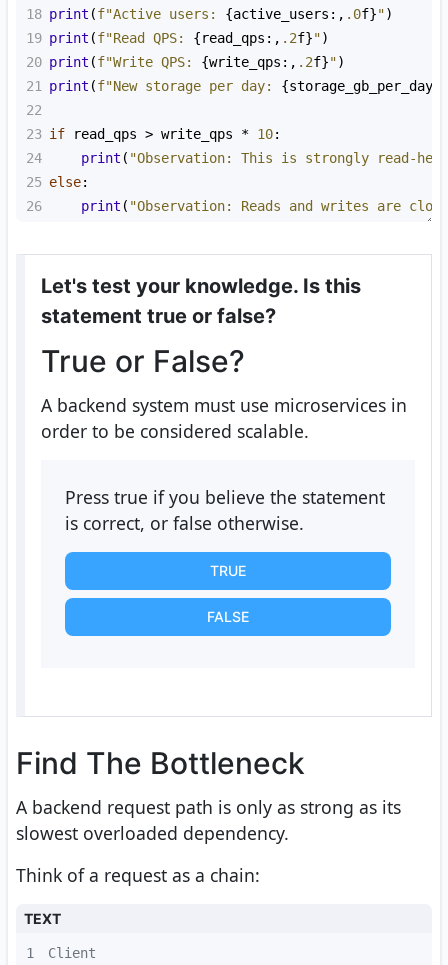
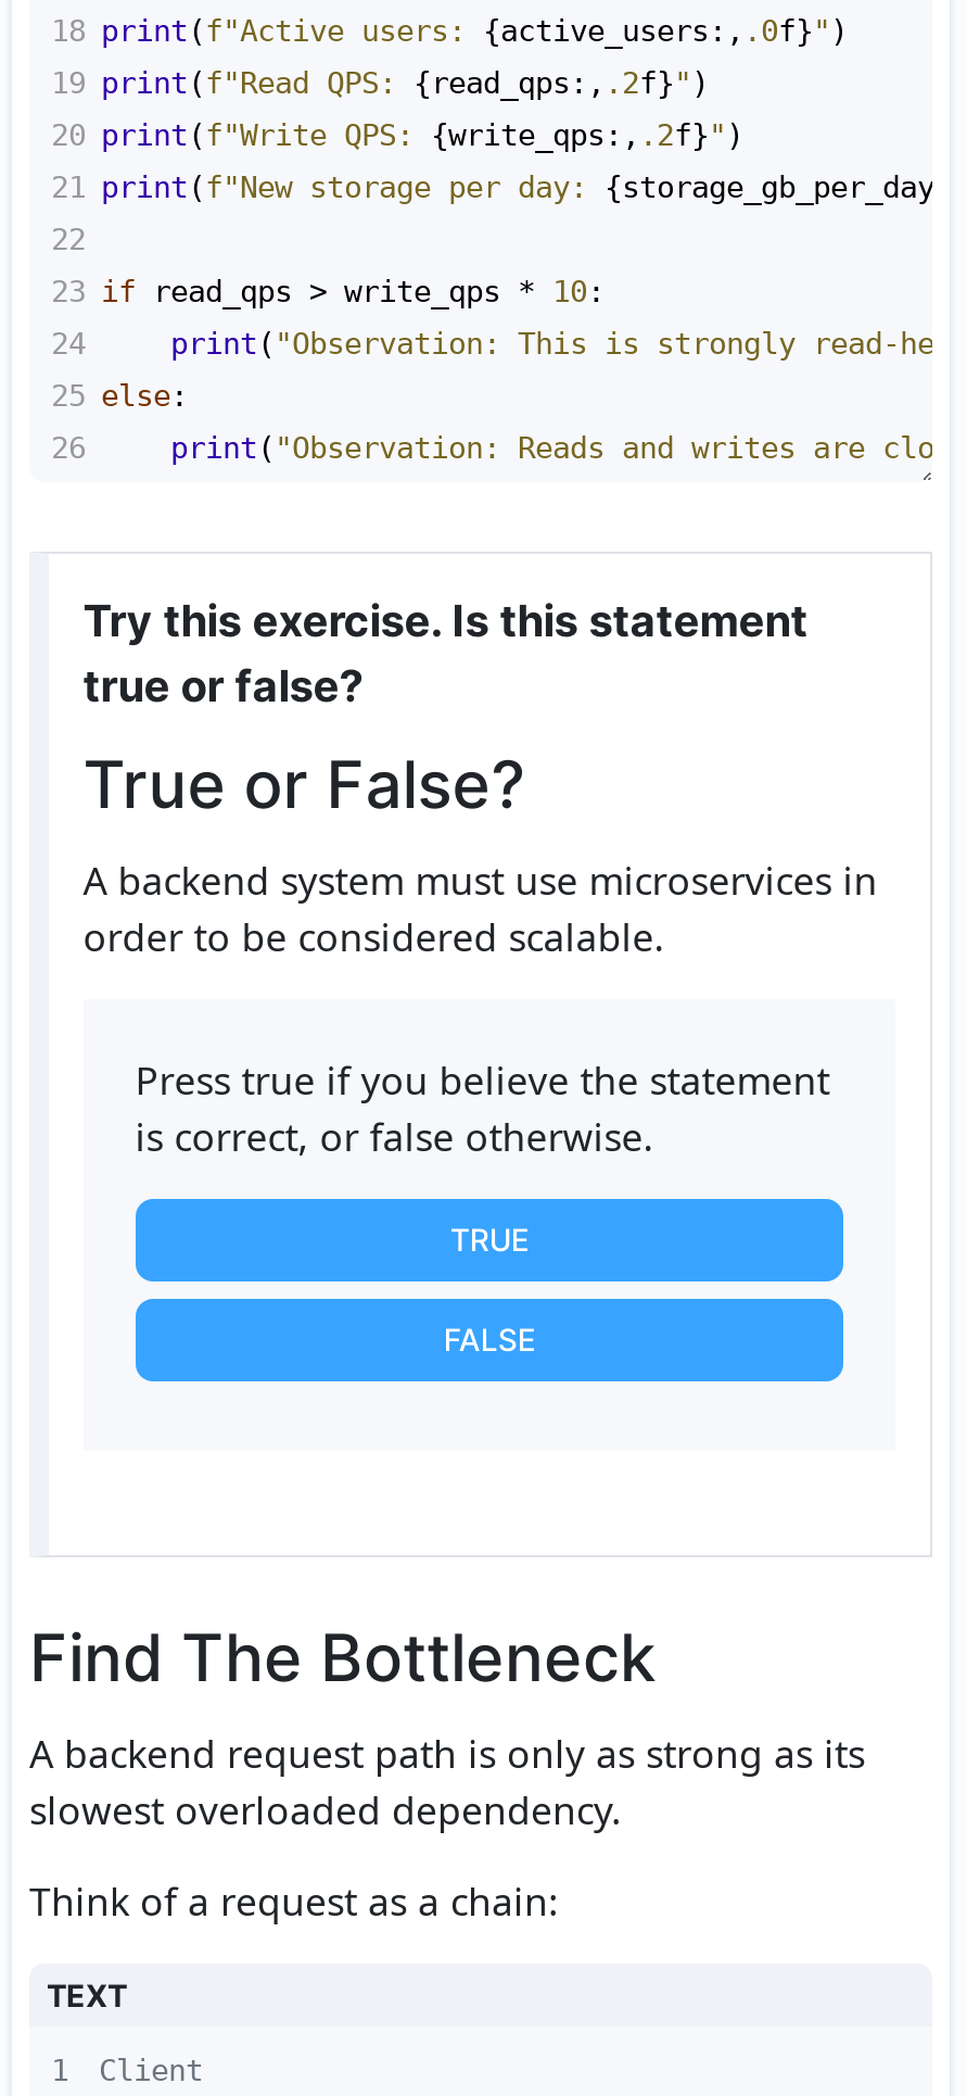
[41,274,361,328] Let's test your knowledge. Is this | statement true or false? -> [83,595,808,712] Try this exercise. Is this statement | true or false?

